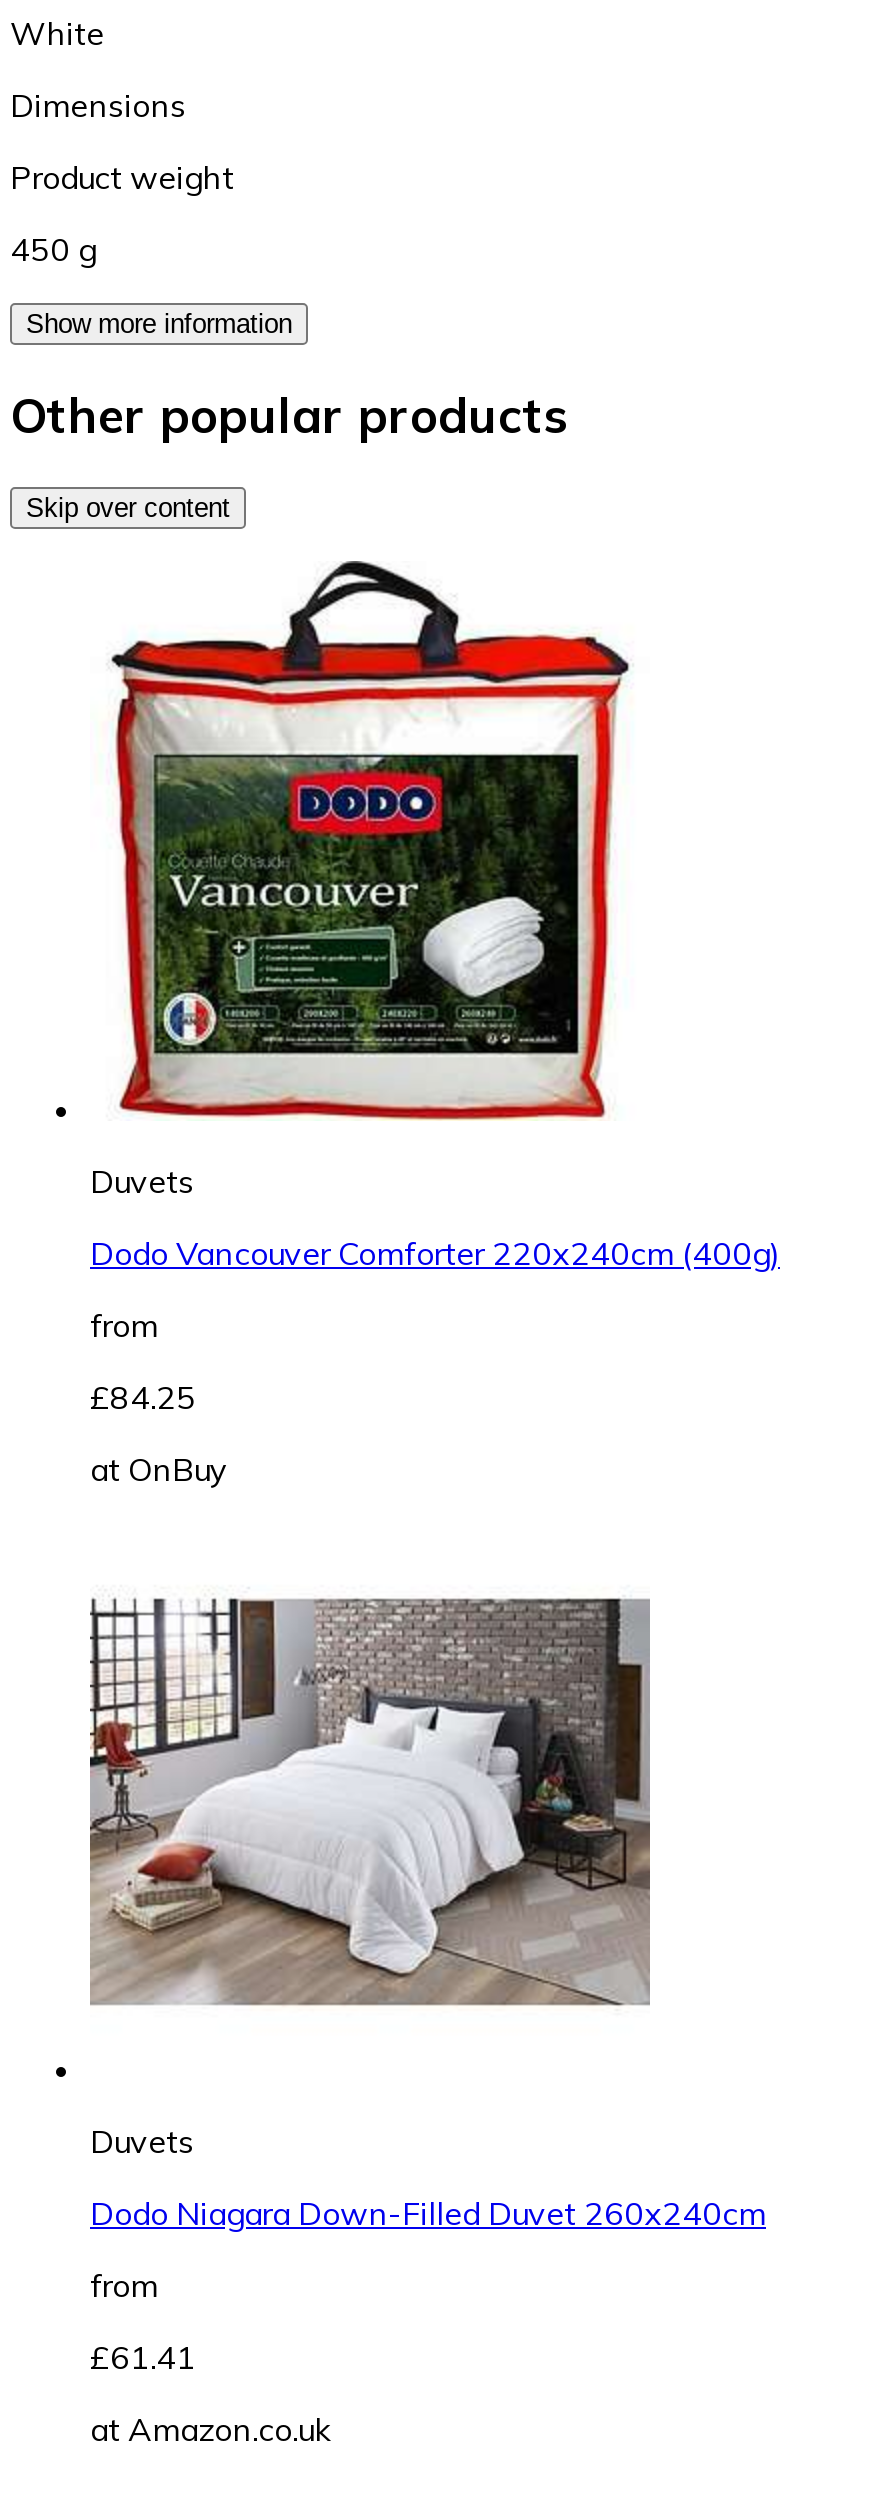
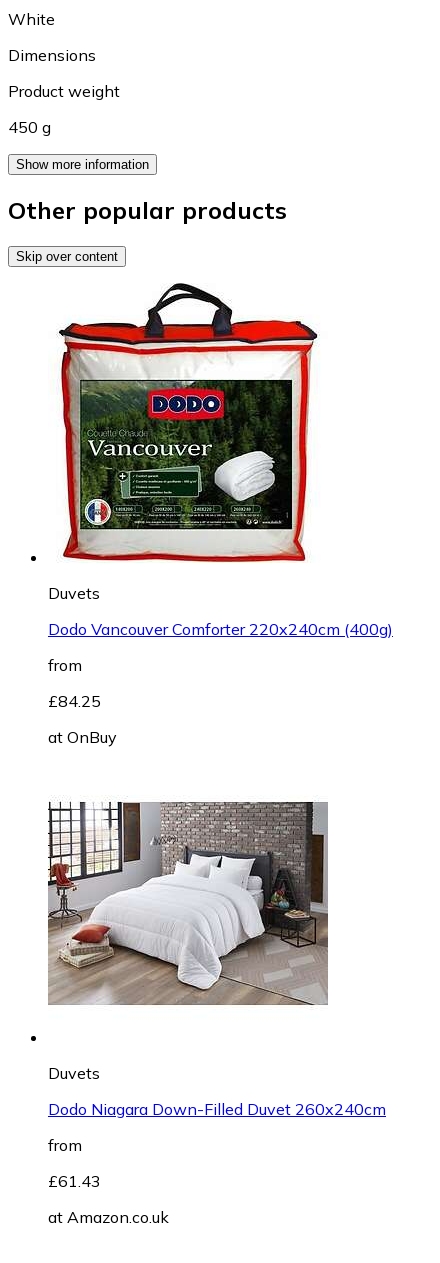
[90,2338,196,2378] £61.41 -> [48,1171,101,1191] £61.43

